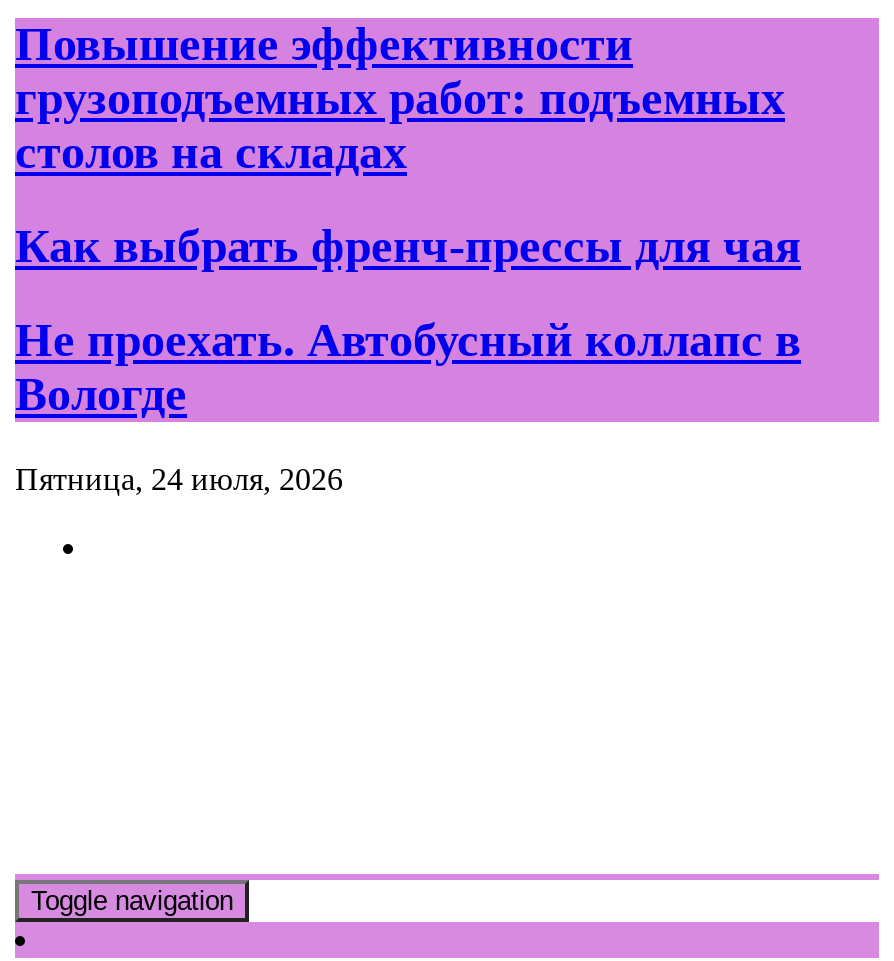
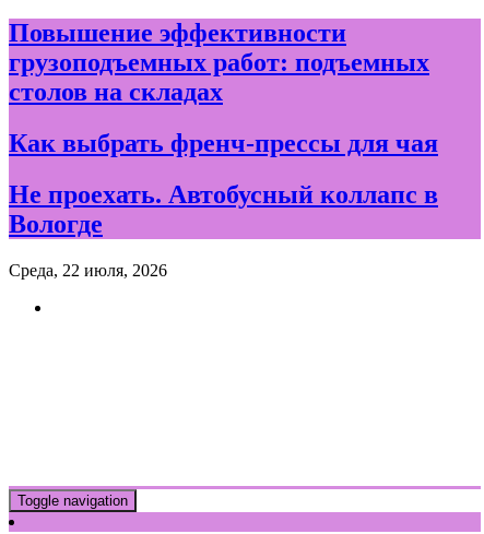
[15,461,343,495] Пятница, 24 июля, 2026 -> [9,261,167,279] Среда, 22 июля, 2026

